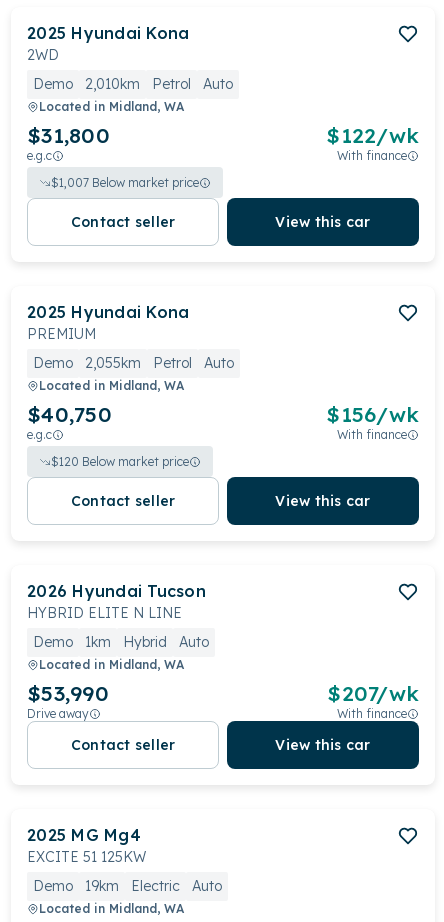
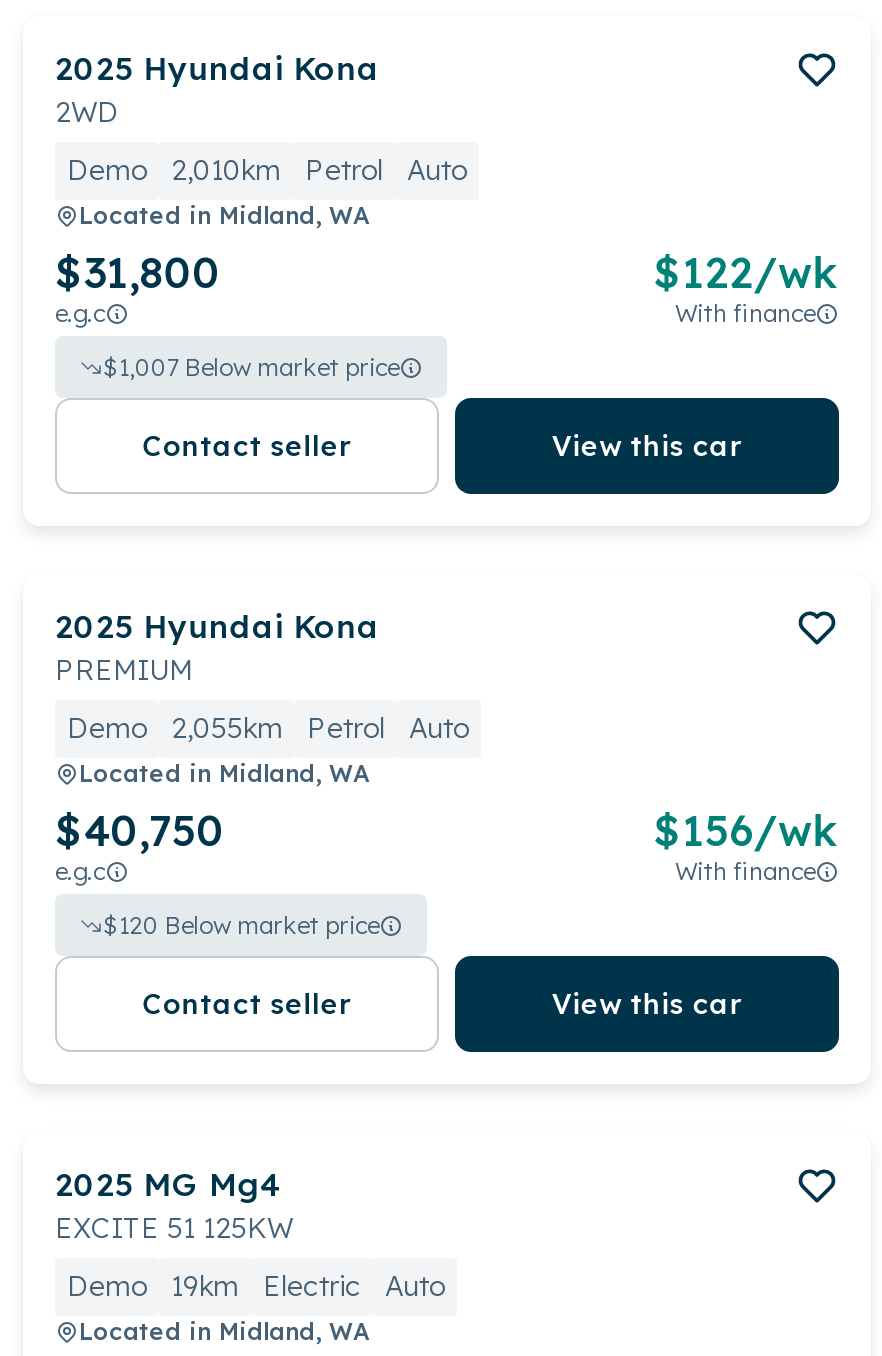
[27,581,209,721] 2026 Hyundai Tucson | HYBRID ELITE N LINE | Demo | 1km | Hybrid | Auto | Located in Midland, WA | $53,990 | Drive away -> none
[71,680,419,754] $207/wk | With finance | Contact seller | View this car -> none

